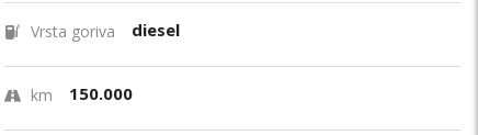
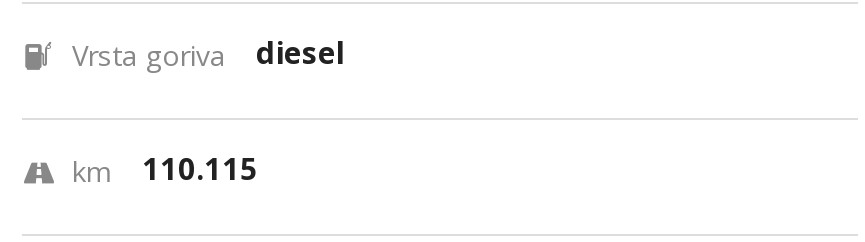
[31,82,133,105] km 150.000 -> [72,148,258,190] km 110.115

